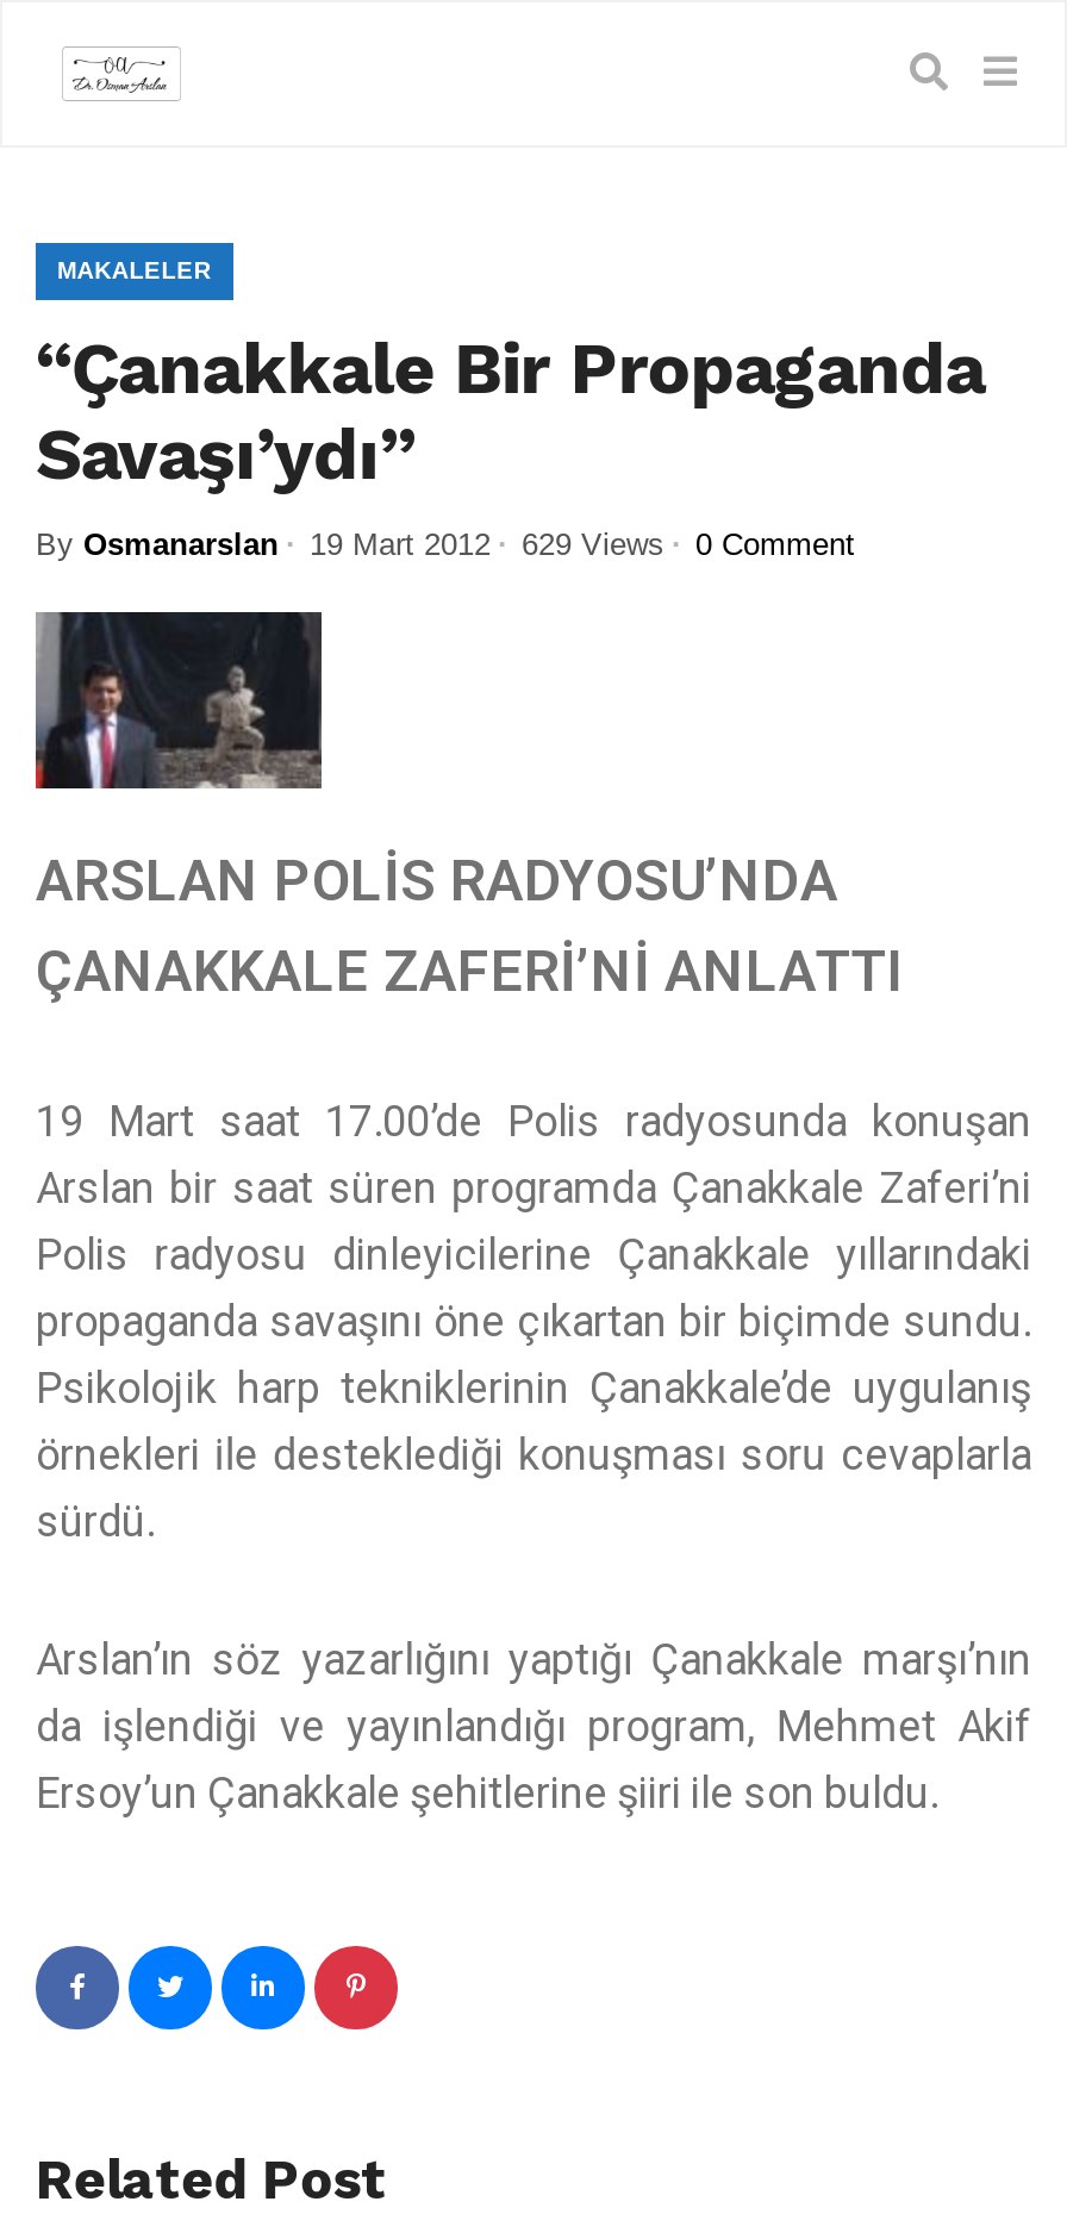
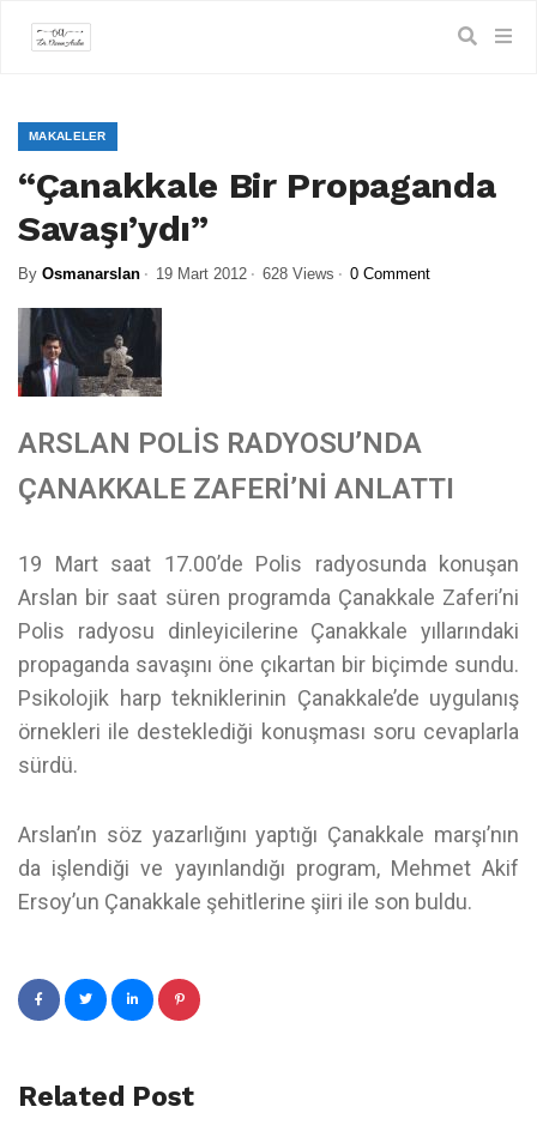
[36,526,855,562] By Osmanarslan 19 Mart 2012 629 Views 0 Comment -> [18,265,430,283] By Osmanarslan 19 Mart 2012 628 Views 0 Comment

